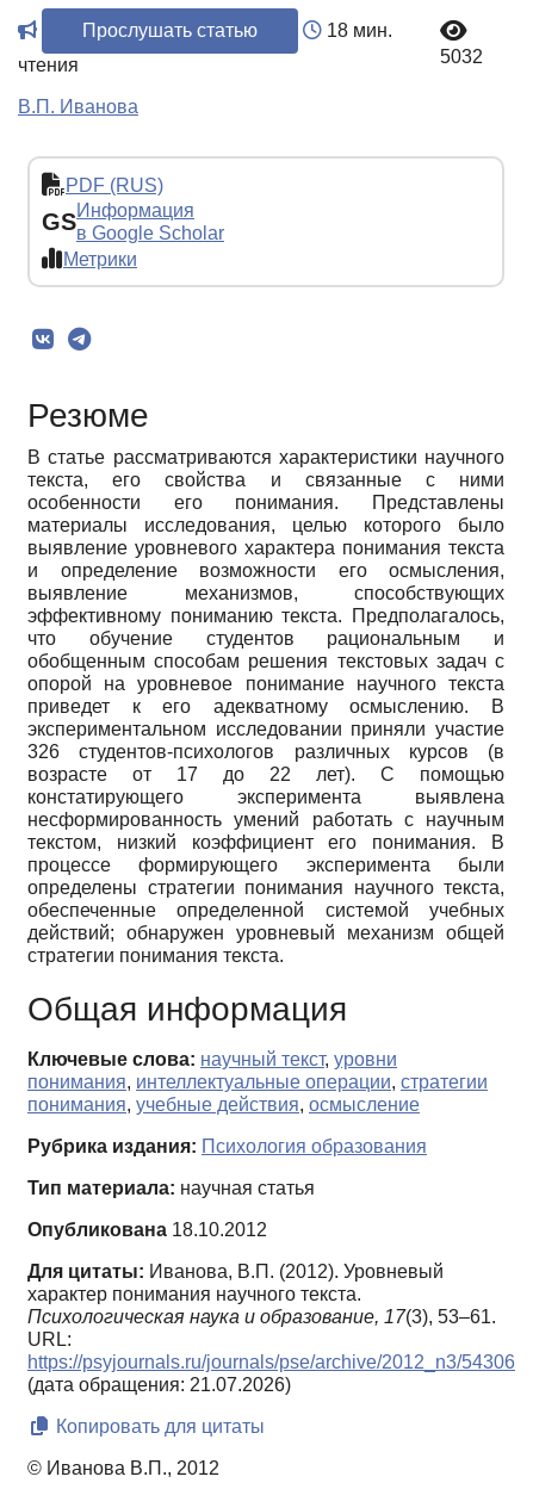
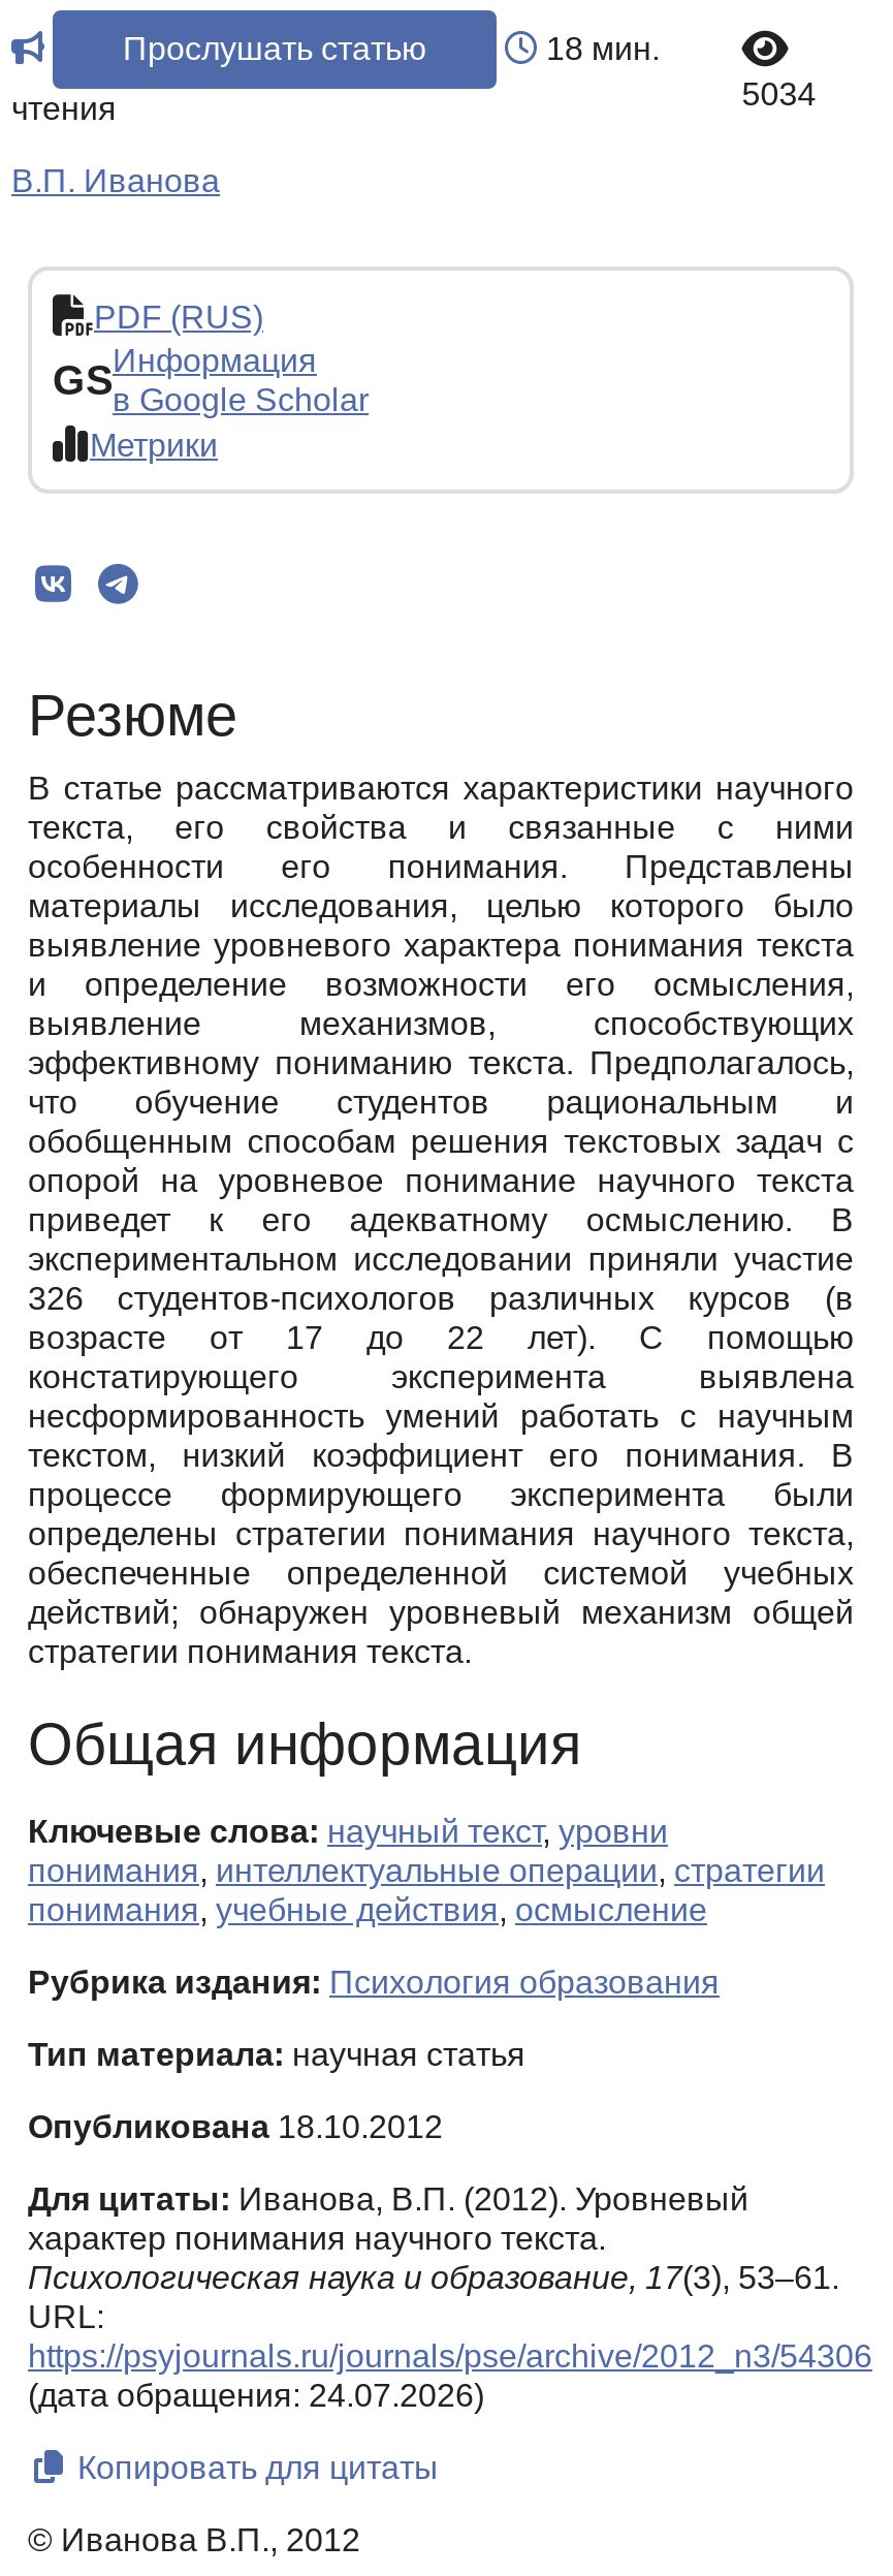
[440,47,483,67] 5032 -> [742,77,816,112] 5034
[27,1375,291,1395] (дата обращения: 21.07.2026) -> [28,2378,484,2413] (дата обращения: 24.07.2026)

